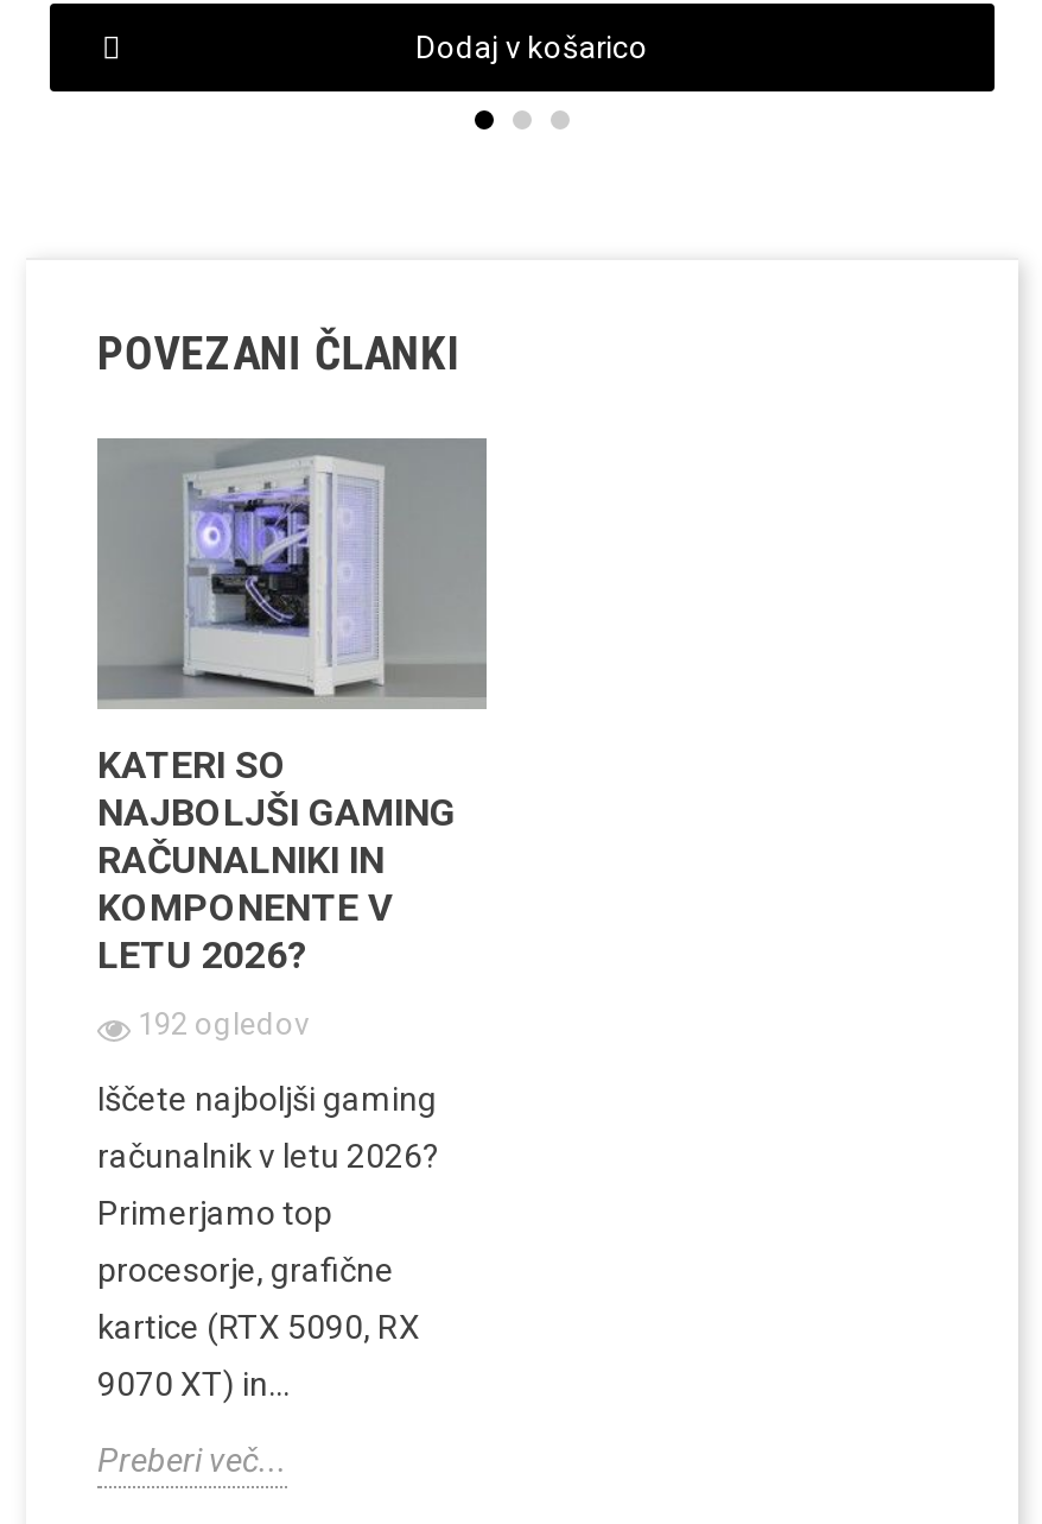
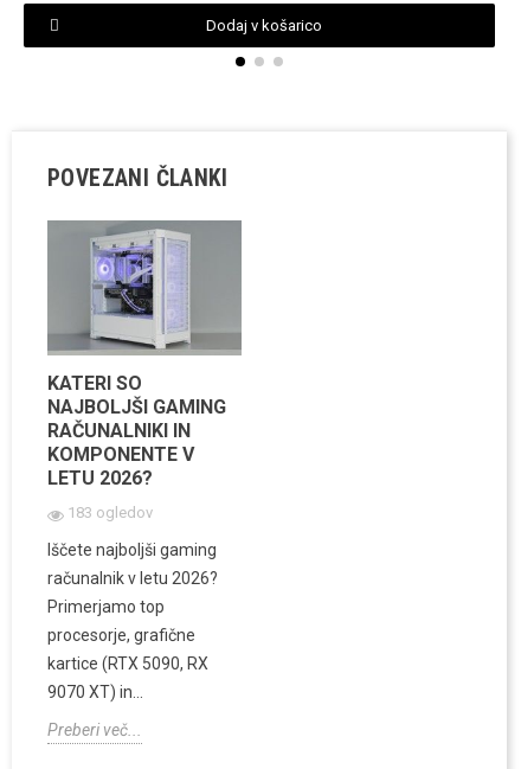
[138,1006,309,1041] 192 ogledov -> [67,503,153,521] 183 ogledov

